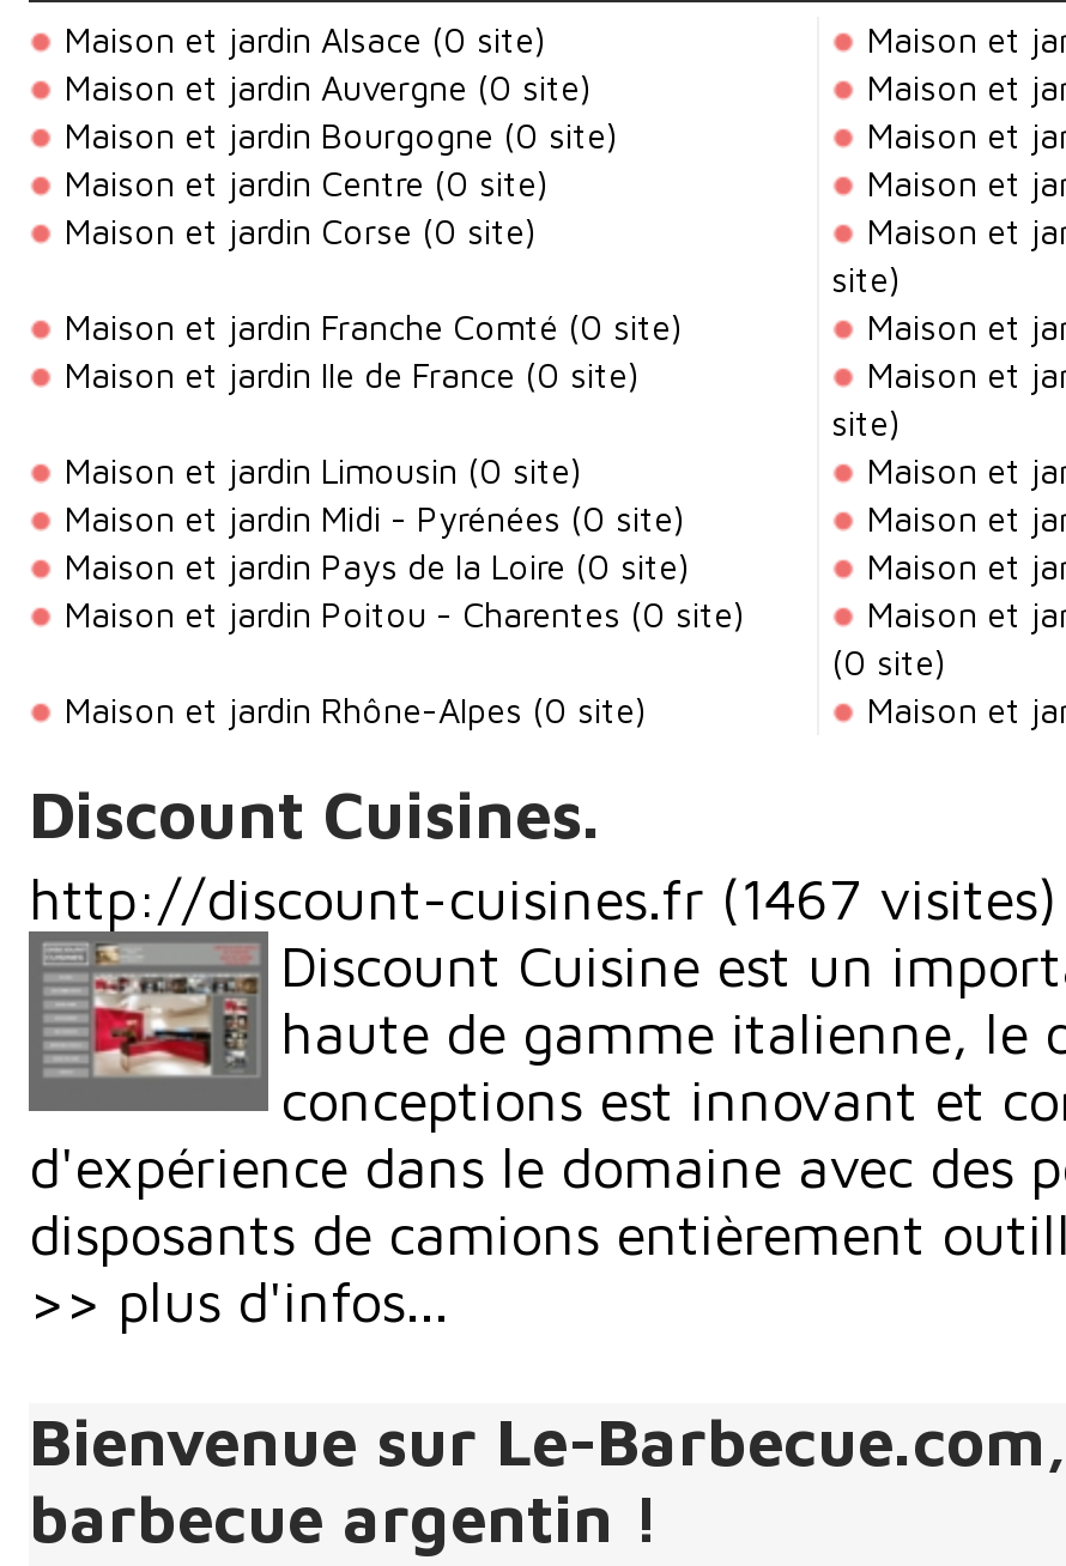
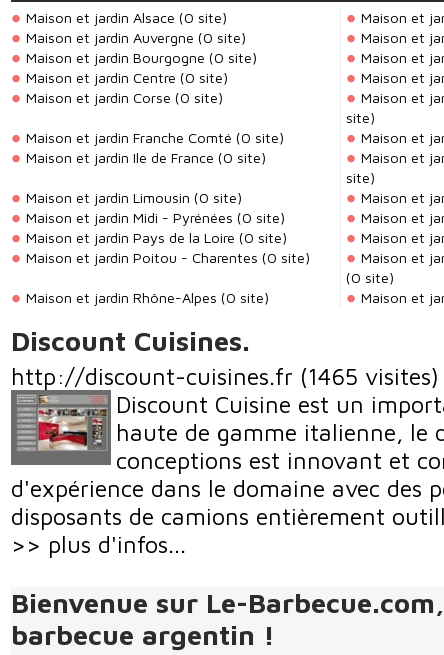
[29,865,1056,932] http://discount-cuisines.fr (1467 visites) -> [11,362,439,390] http://discount-cuisines.fr (1465 visites)

